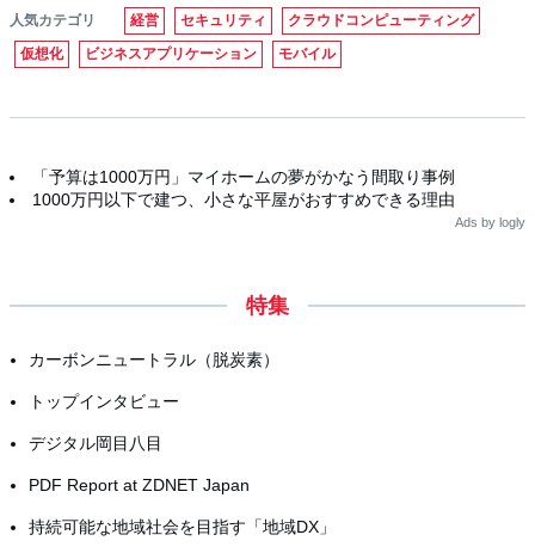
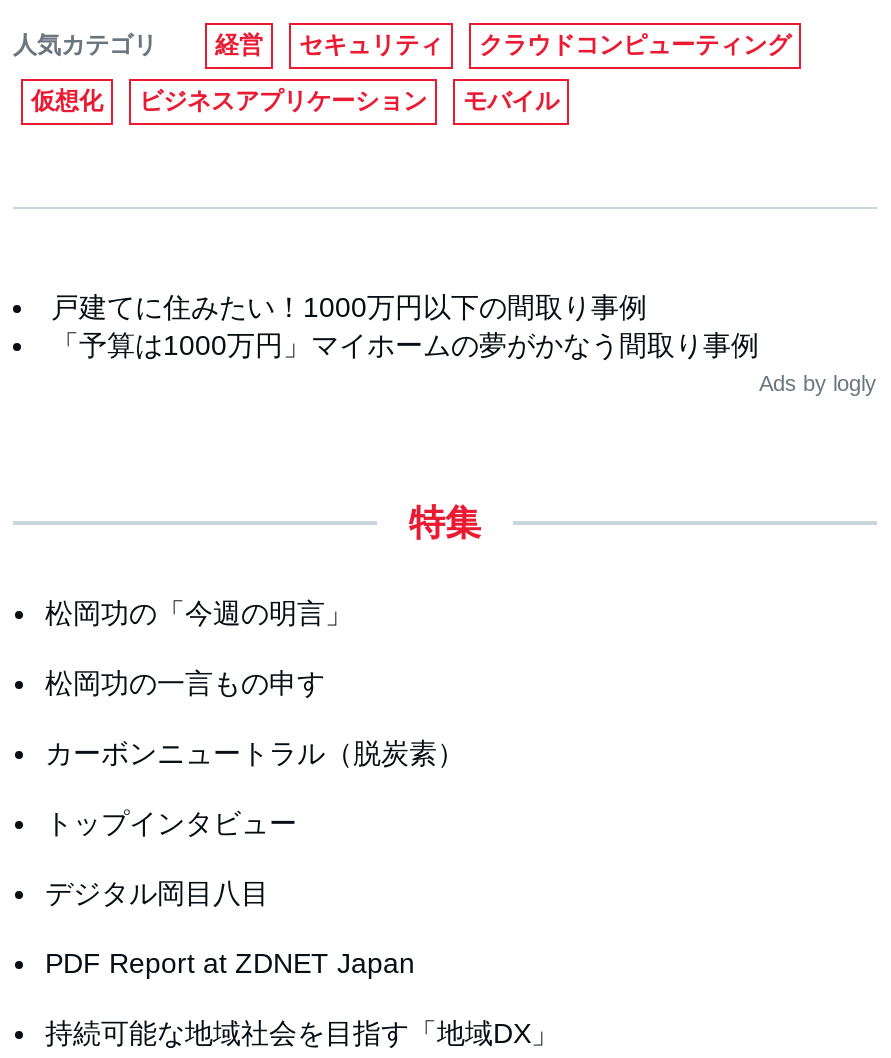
none -> [51,291,647,323] 戸建てに住みたい！1000万円以下の間取り事例
[32,190,455,209] 1000万円以下で建つ、小さな平屋がおすすめできる理由 -> none
none -> [45,597,353,699] 松岡功の「今週の明言」 | 松岡功の一言もの申す

